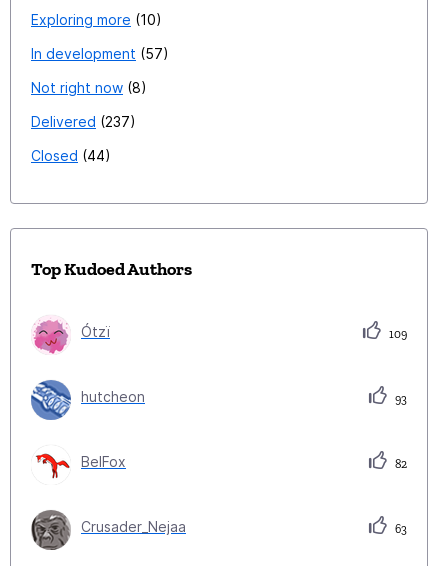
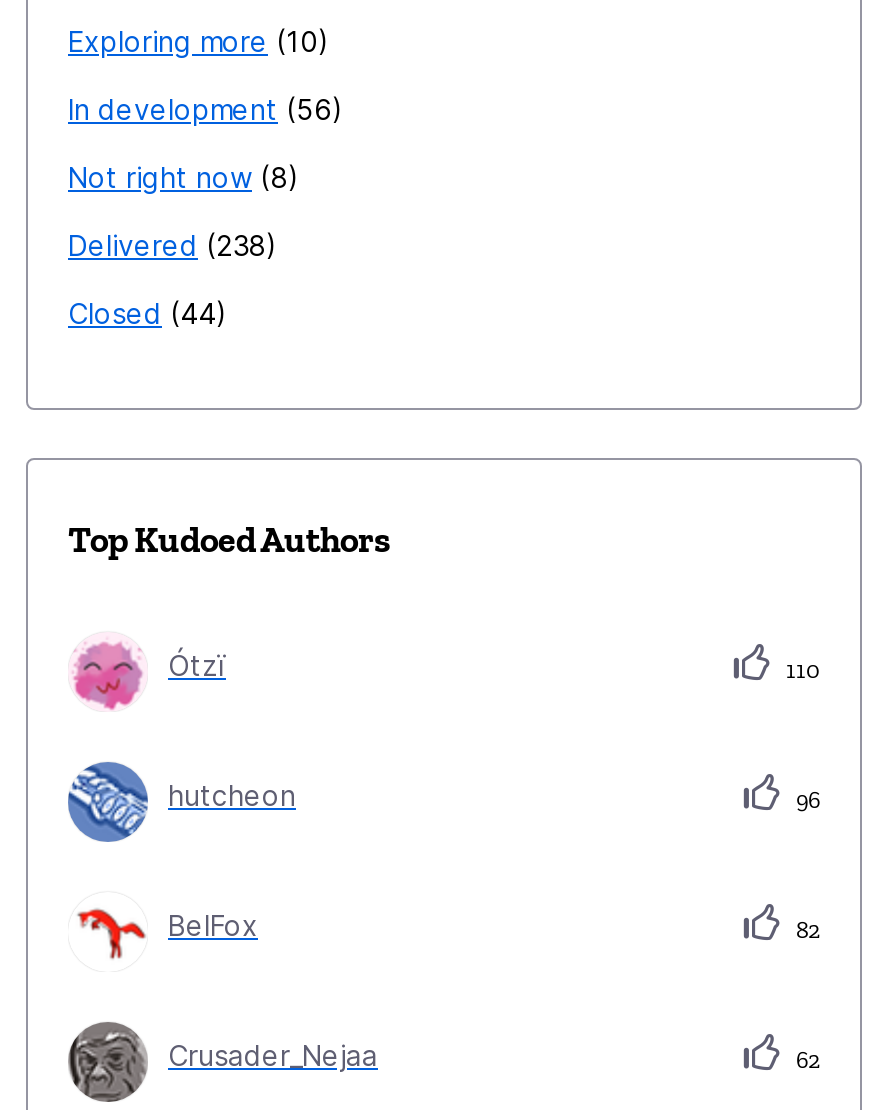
[31,45,163,62] In development 57 -> [68,92,332,126] In development 56
[31,113,130,130] Delivered 237 -> [68,228,266,262] Delivered 238
[386,327,407,341] 109 -> [780,656,820,684] 110
[392,392,407,406] 93 -> [790,786,820,814] 96
[392,522,407,536] 63 -> [790,1046,820,1074] 62

